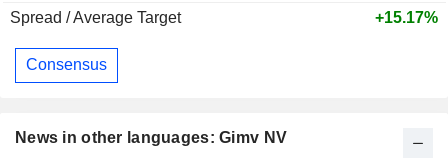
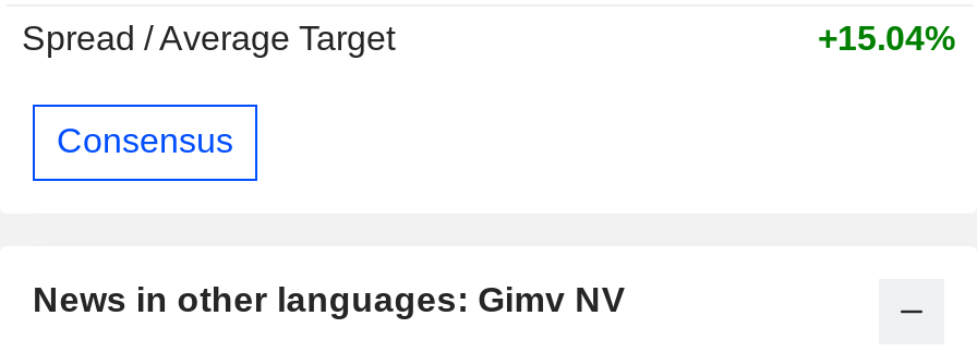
[375,8,438,25] +15.17% -> [818,19,955,56] +15.04%

